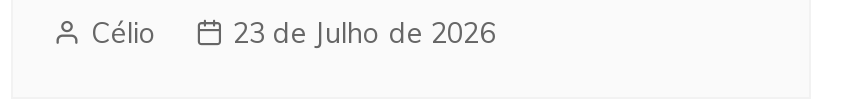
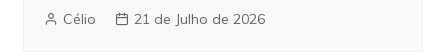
[233,15,495,51] 23 de Julho de 2026 -> [134,10,265,28] 21 de Julho de 2026

